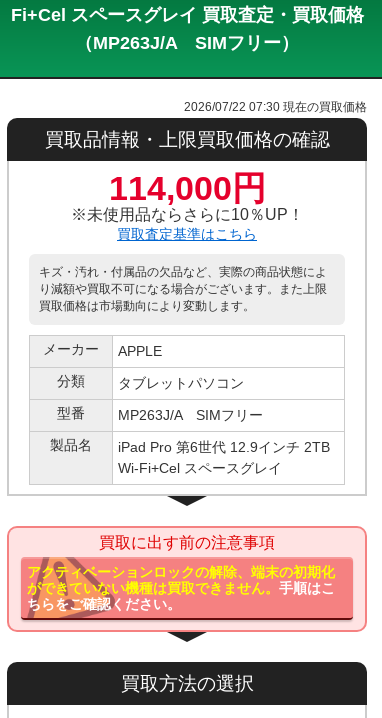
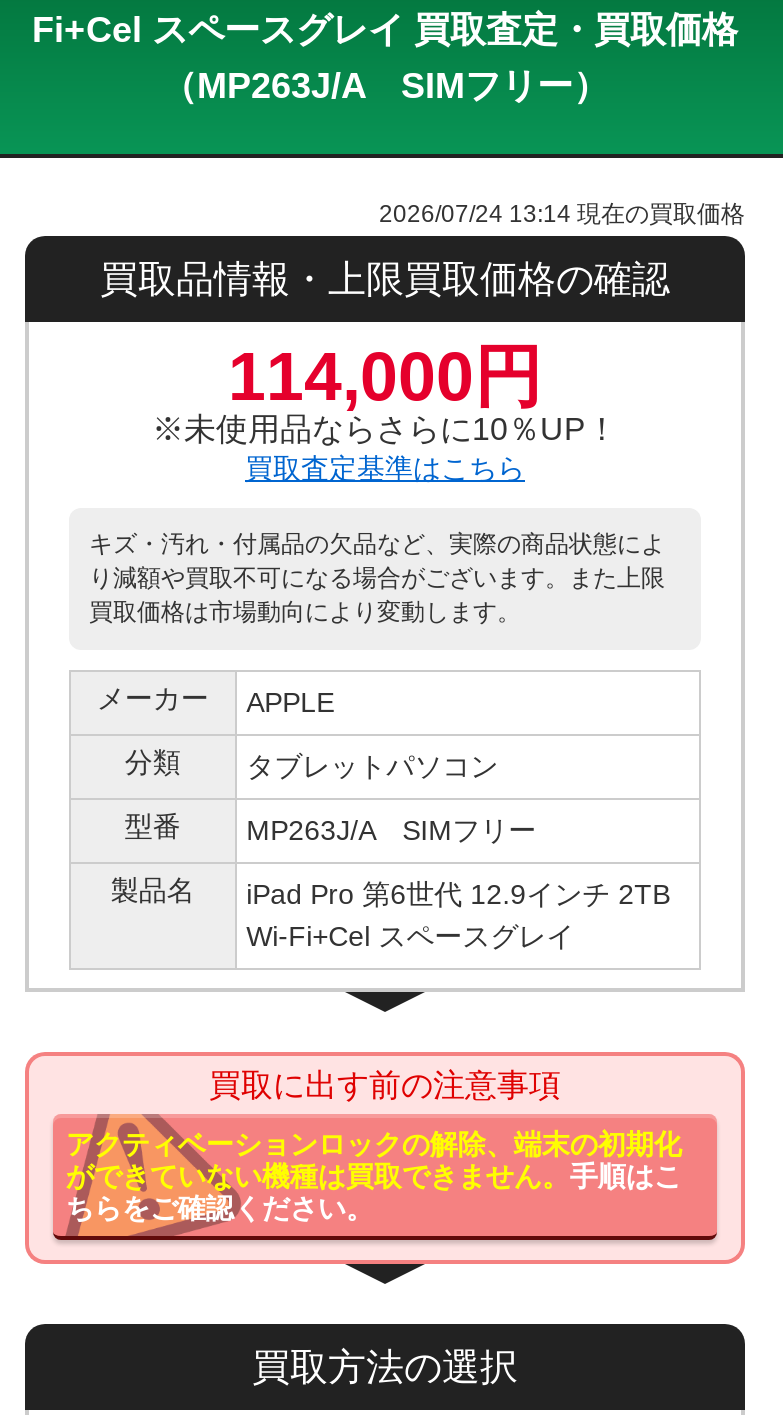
[184,100,367,114] 2026/07/22 07:30現在の買取価格 -> [379,200,745,228] 2026/07/24 13:14現在の買取価格

